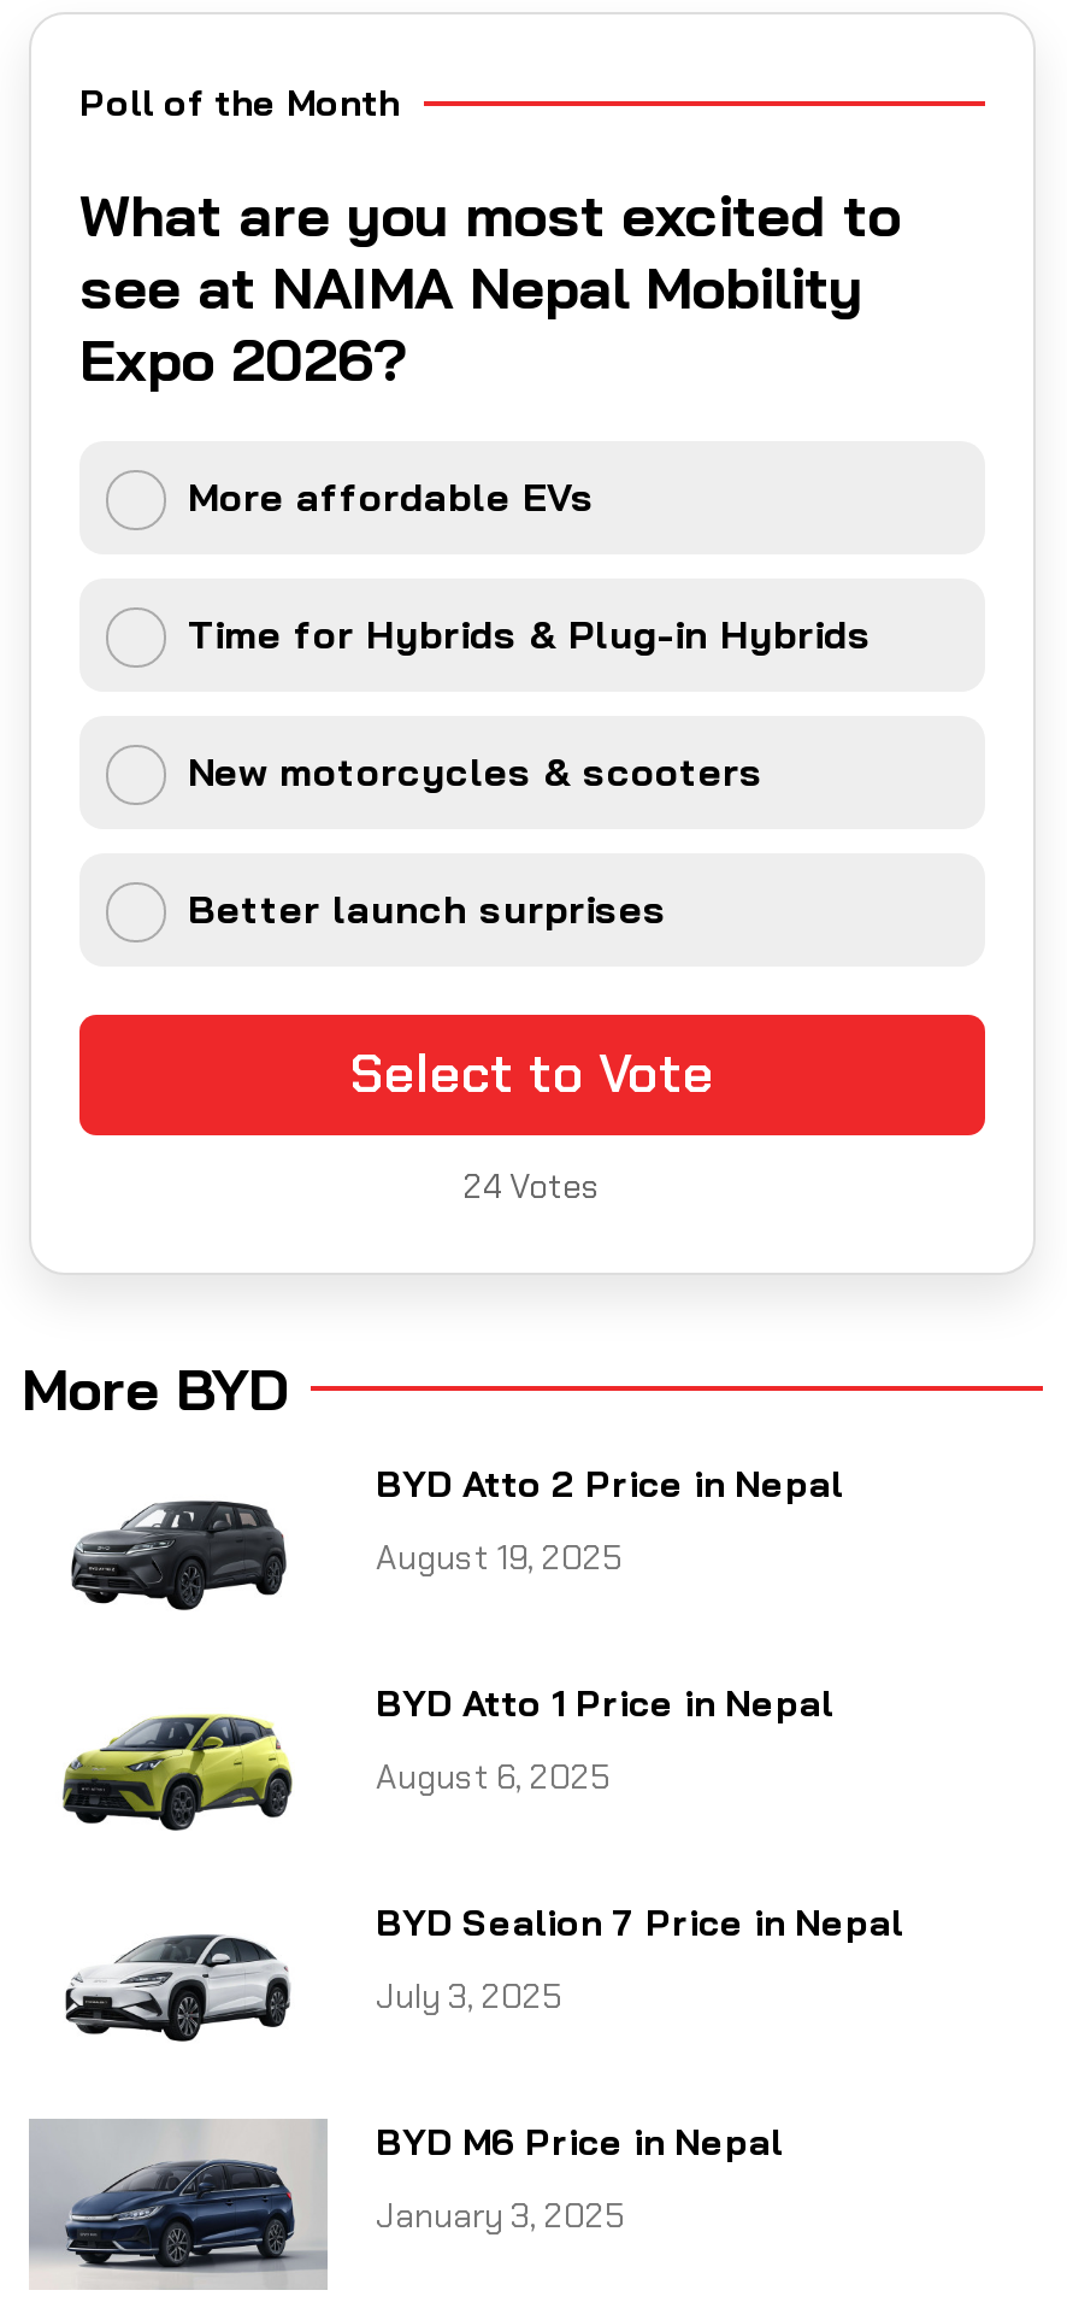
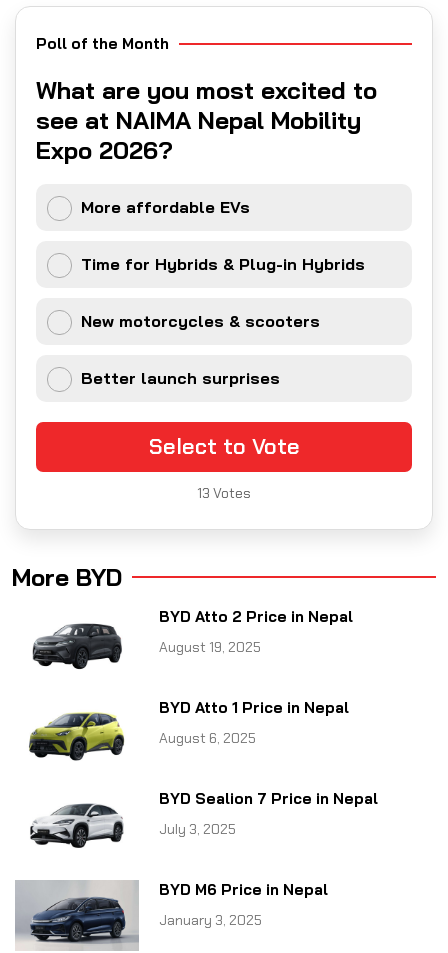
[464,1165,601,1208] 24 Votes -> [197,484,251,502] 13 Votes

